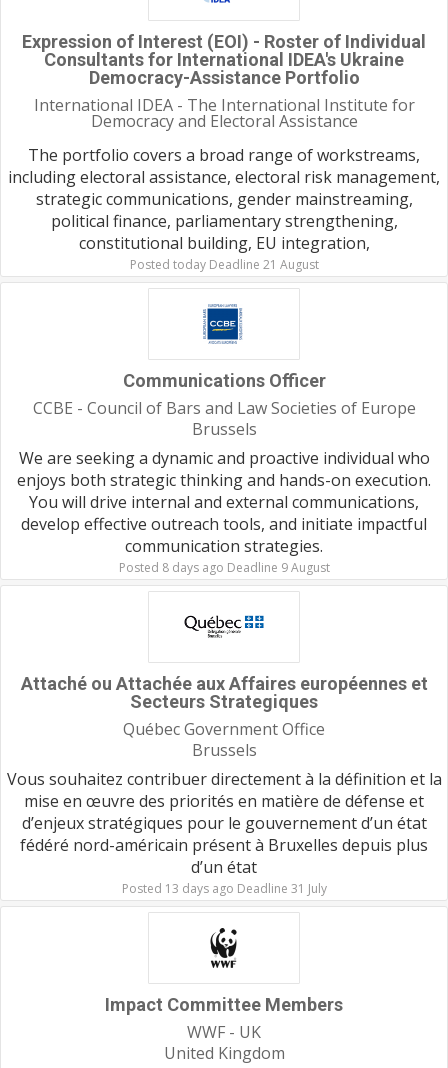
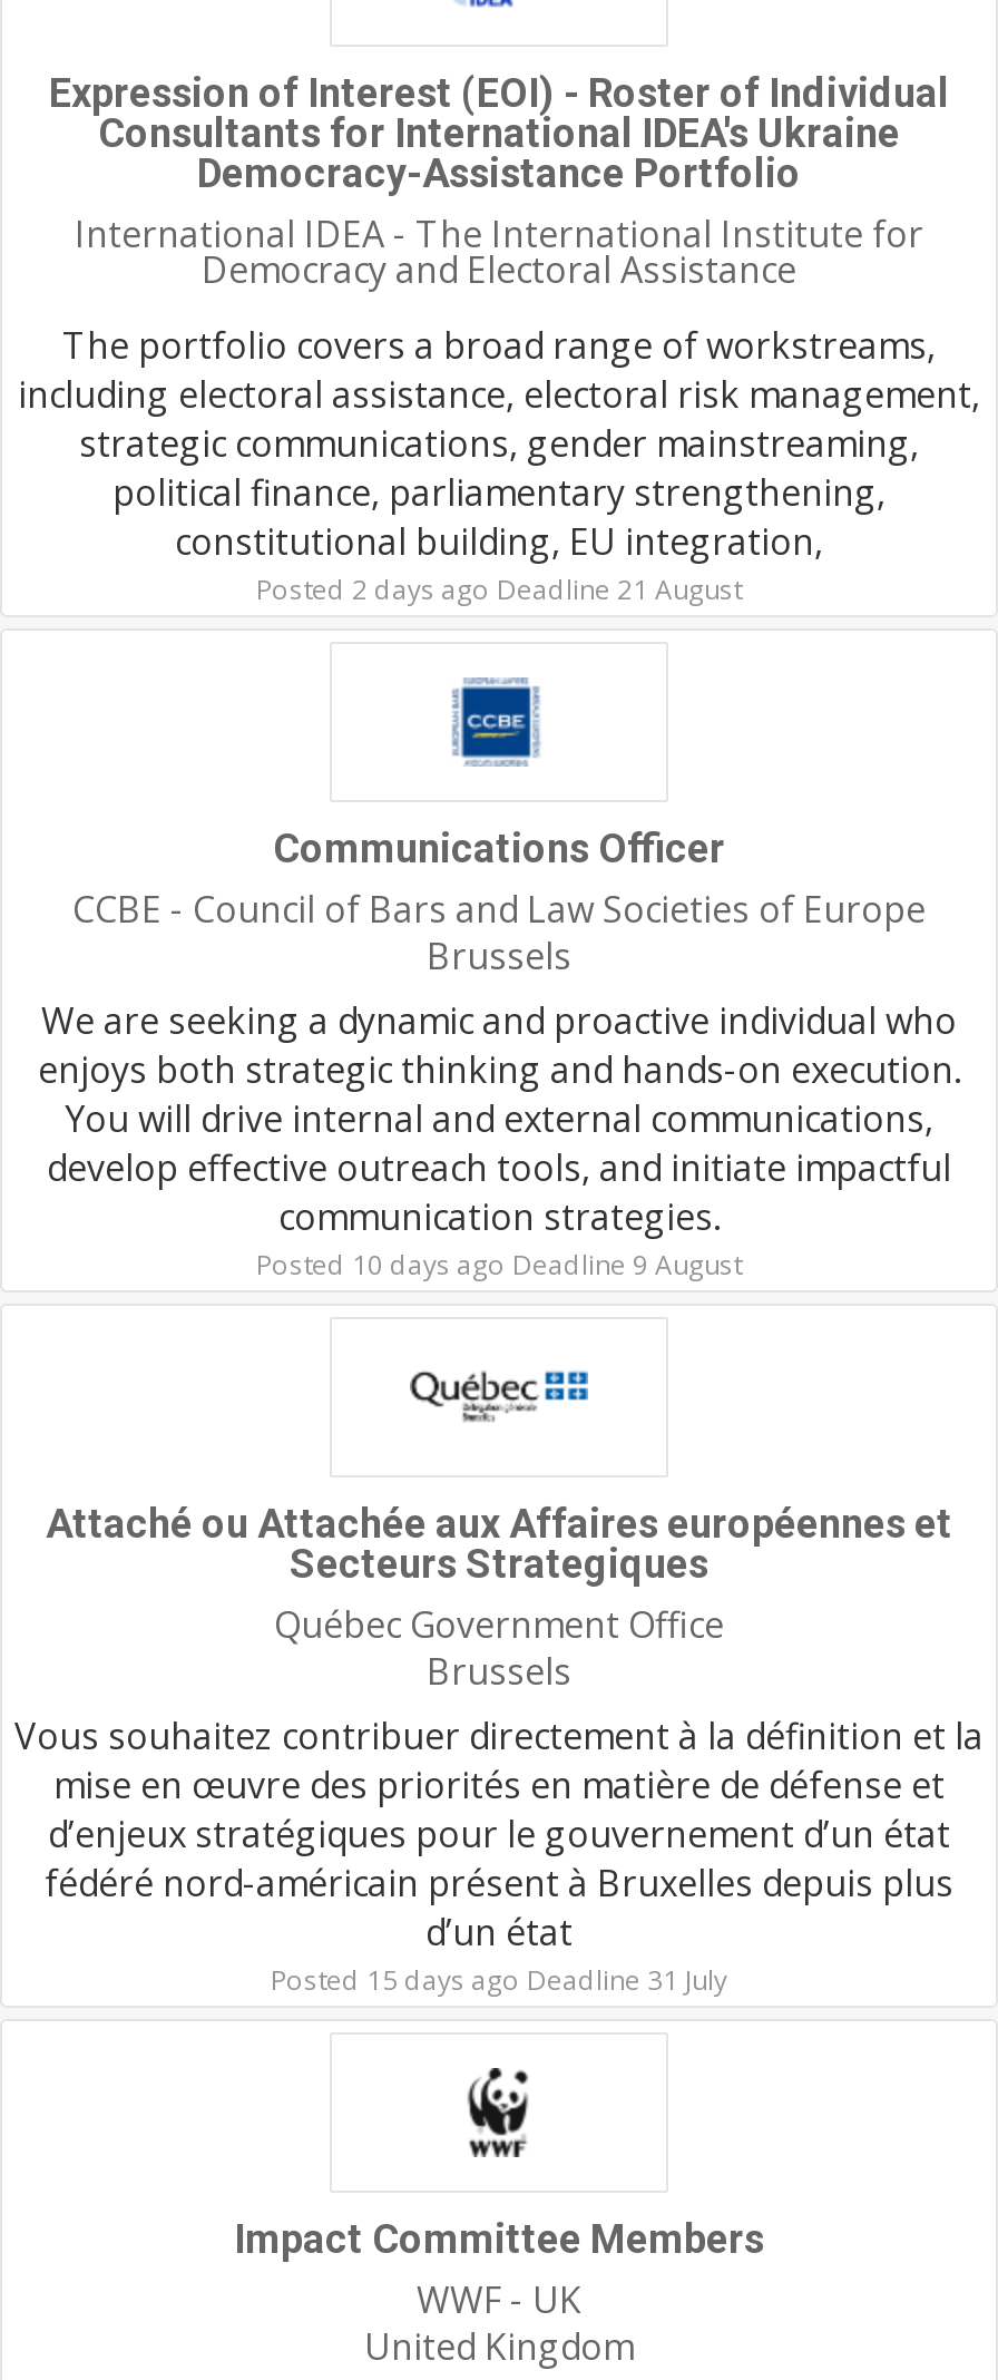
[129,256,318,273] Posted today Deadline 21 August -> [256,570,742,608] Posted 2 days ago Deadline 21 August
[118,559,329,576] Posted 8 days ago Deadline 9 August -> [256,1246,742,1284] Posted 10 days ago Deadline 9 August
[121,880,326,897] Posted 13 days ago Deadline 31 July -> [271,1961,727,1999] Posted 15 days ago Deadline 31 July

